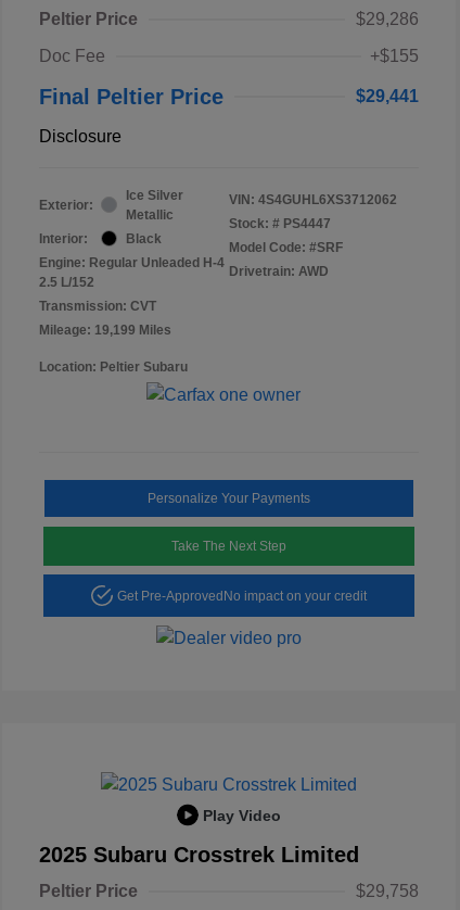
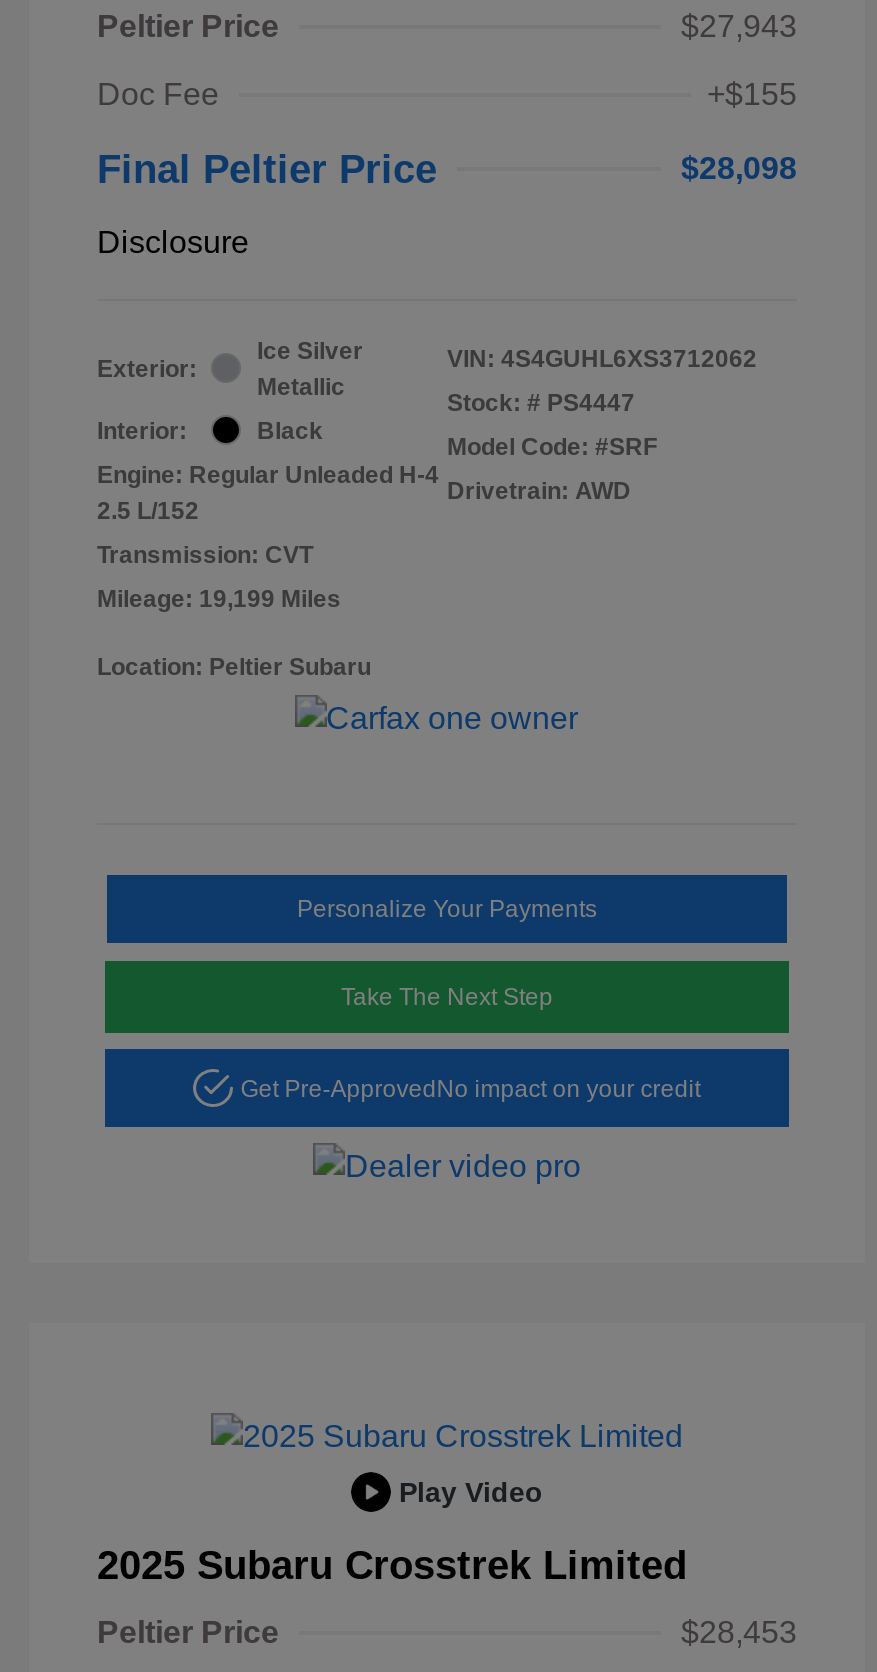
[356,10,419,28] $29,286 -> [681,9,797,43] $27,943
[356,87,419,105] $29,441 -> [681,151,797,185] $28,098
[356,882,419,900] $29,758 -> [681,1615,797,1649] $28,453

